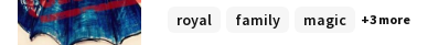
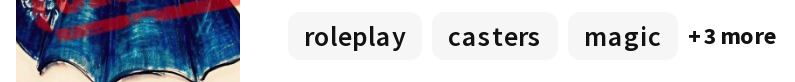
[177,10,280,30] royal | family -> [304,18,542,54] roleplay | casters

